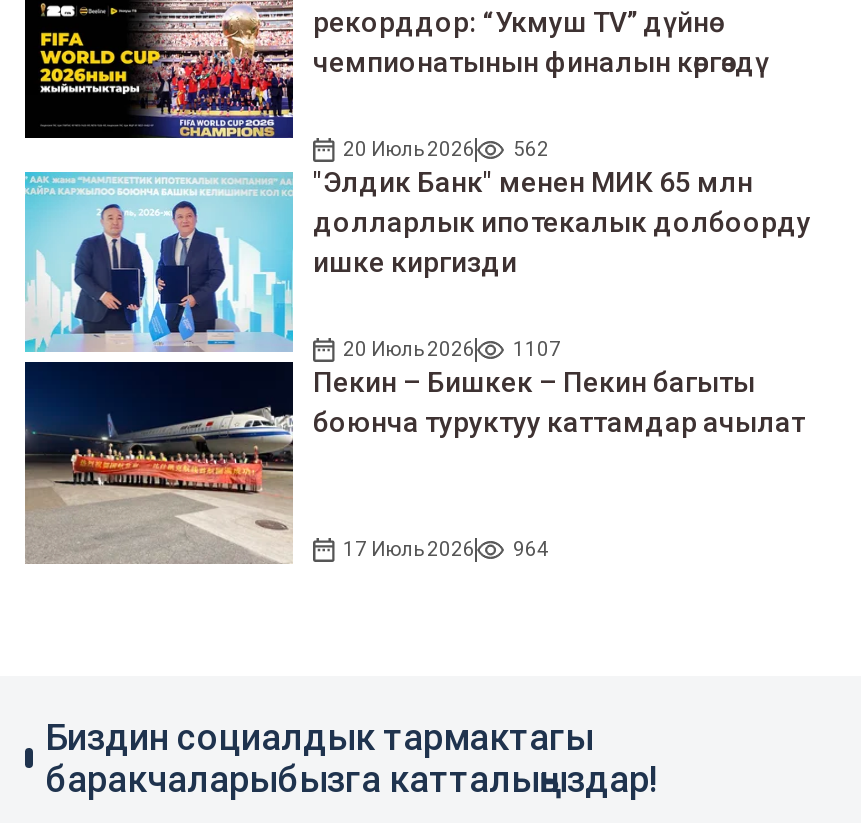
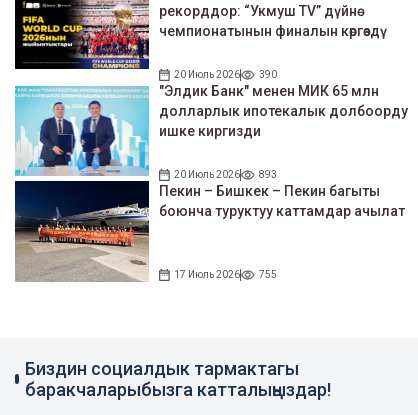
[343,138,549,160] 20 Июль 2026 562 -> [174,69,277,80] 20 Июль 2026 390
[343,338,561,360] 20 Июль 2026 1107 -> [174,169,277,180] 20 Июль 2026 893
[343,539,549,561] 17 Июль 2026 964 -> [174,269,277,280] 17 Июль 2026 755

